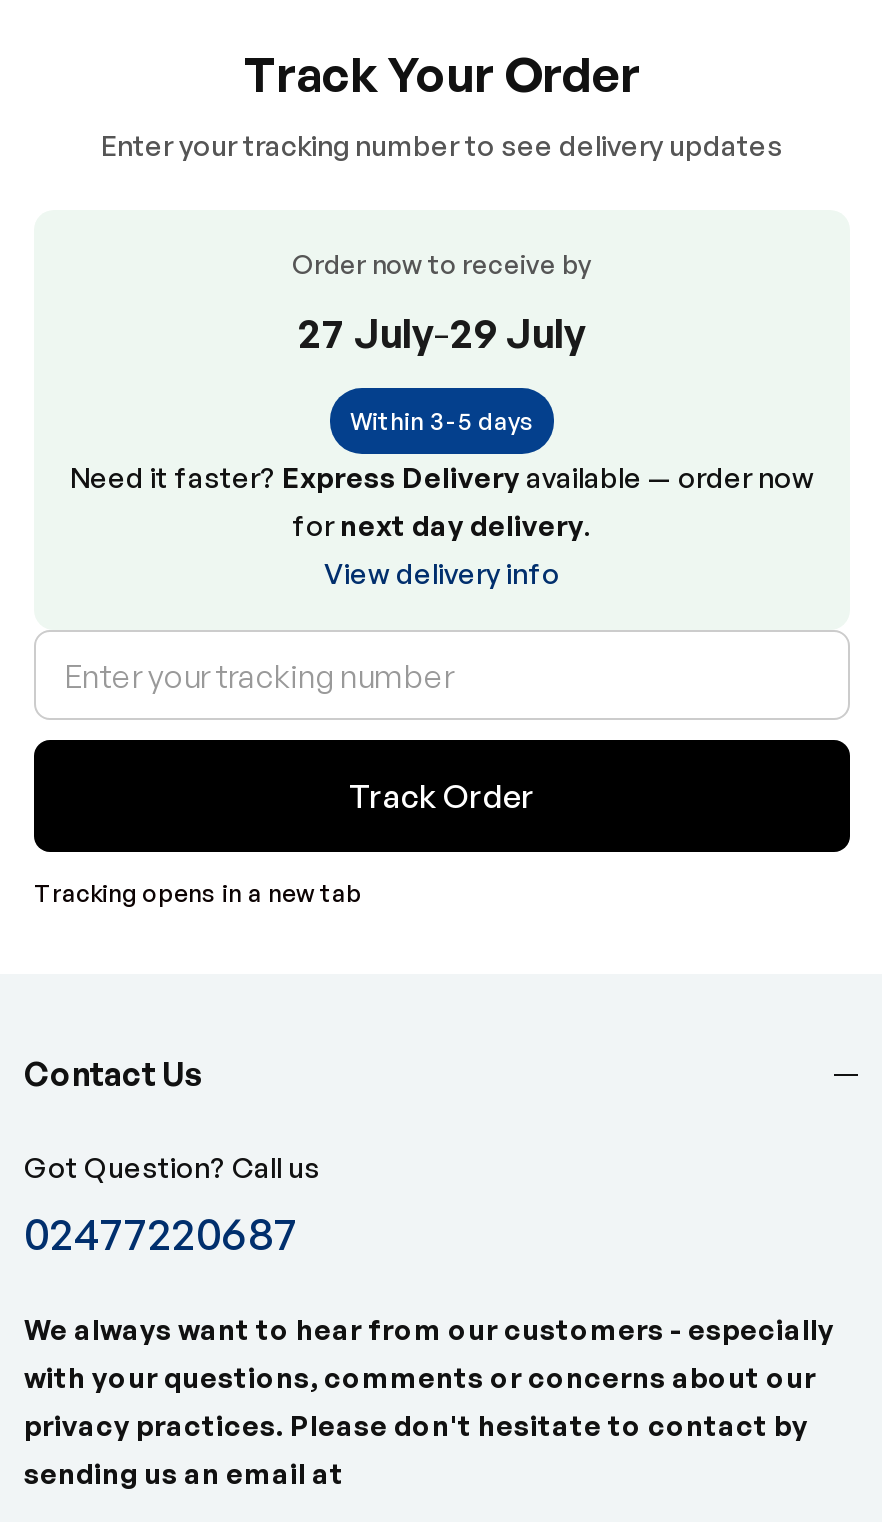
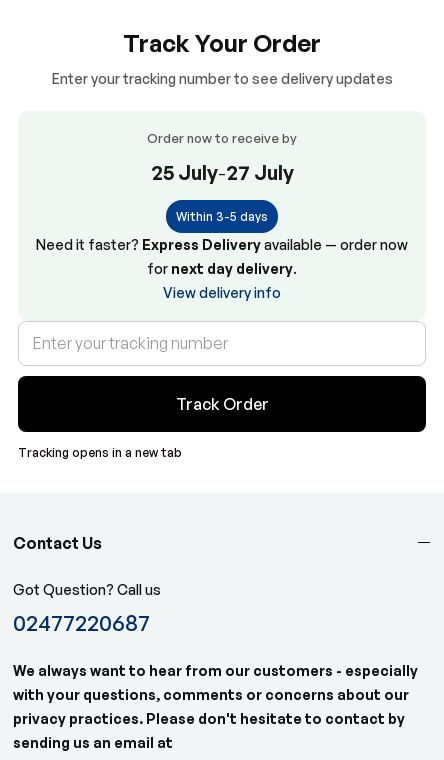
[298,309,586,359] 27 July-29 July -> [150,159,293,184] 25 July-27 July

